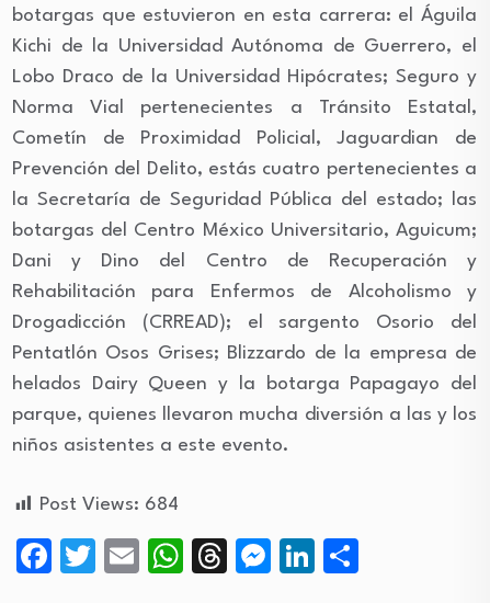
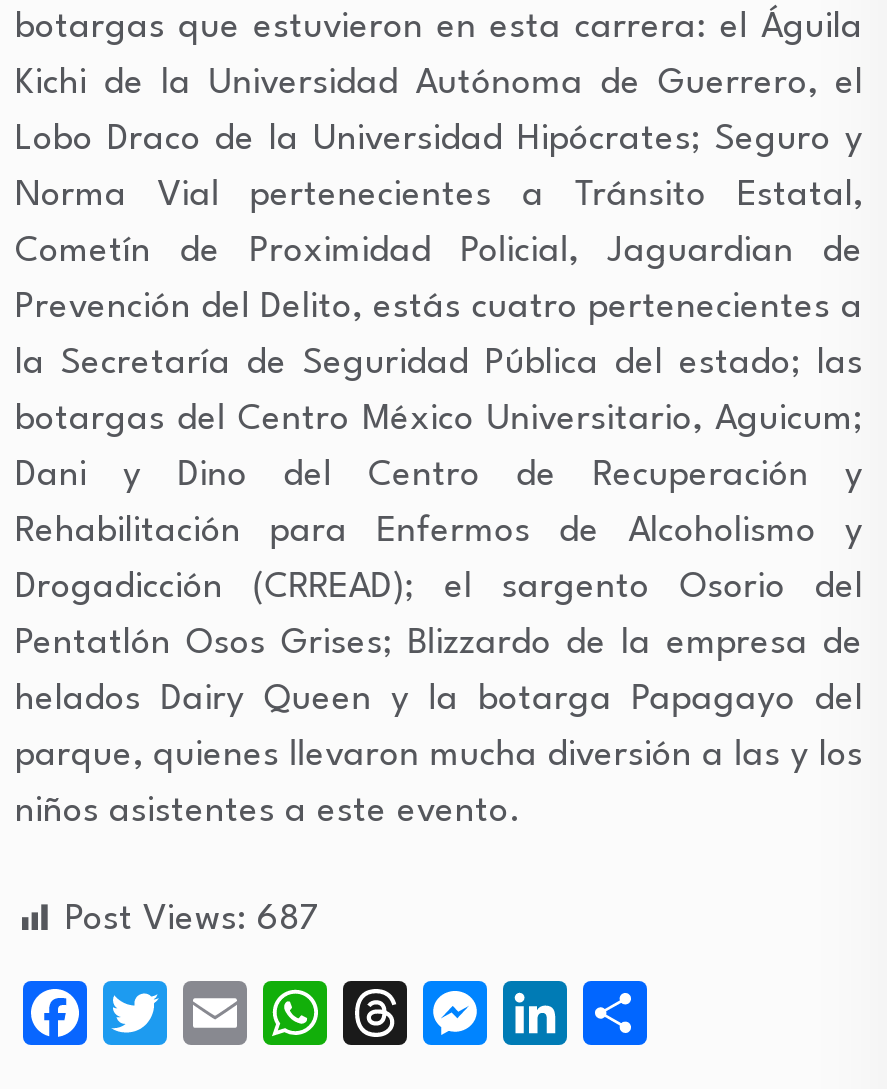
[39,496,179,514] Post Views: 684 -> [65,903,319,937] Post Views: 687

